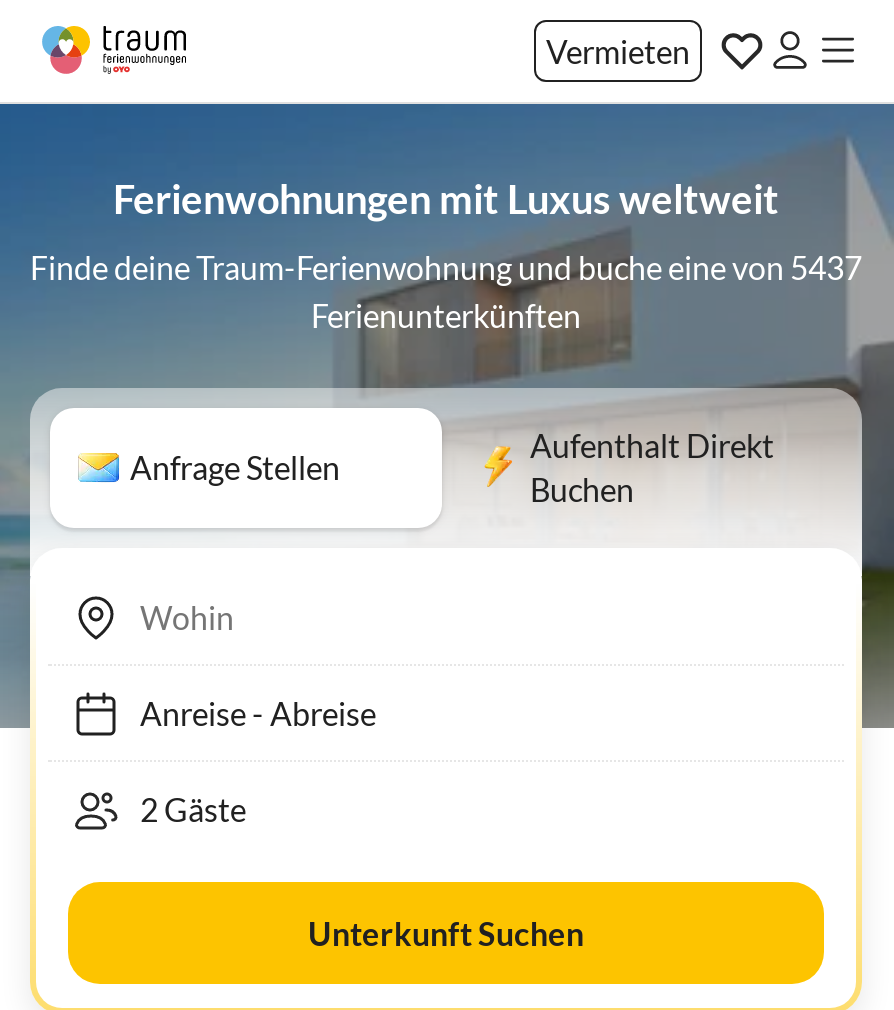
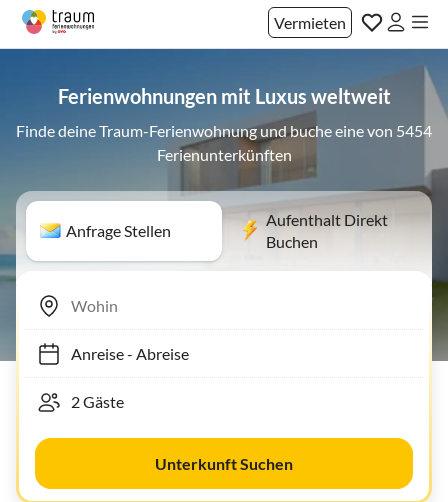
[30,248,862,286] Finde deine Traum-Ferienwohnung und buche eine von 5437 -> [16,121,432,140] Finde deine Traum-Ferienwohnung und buche eine von 5454

